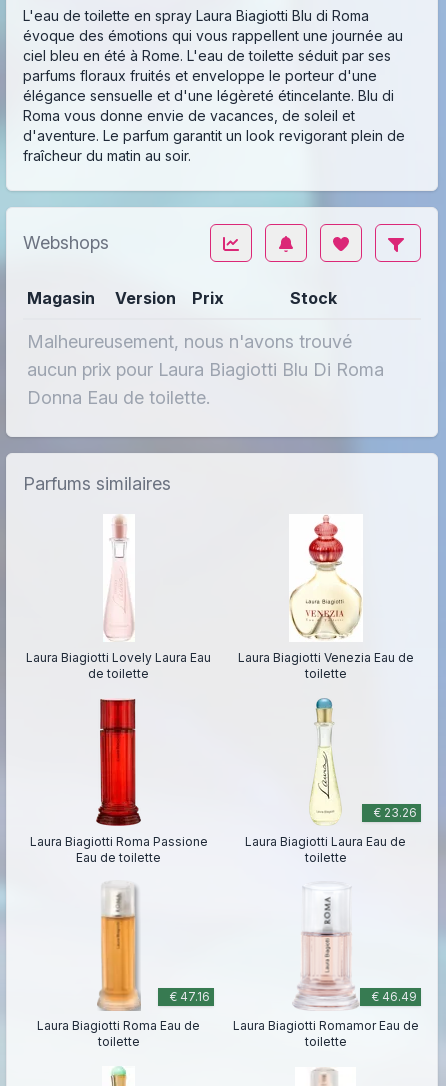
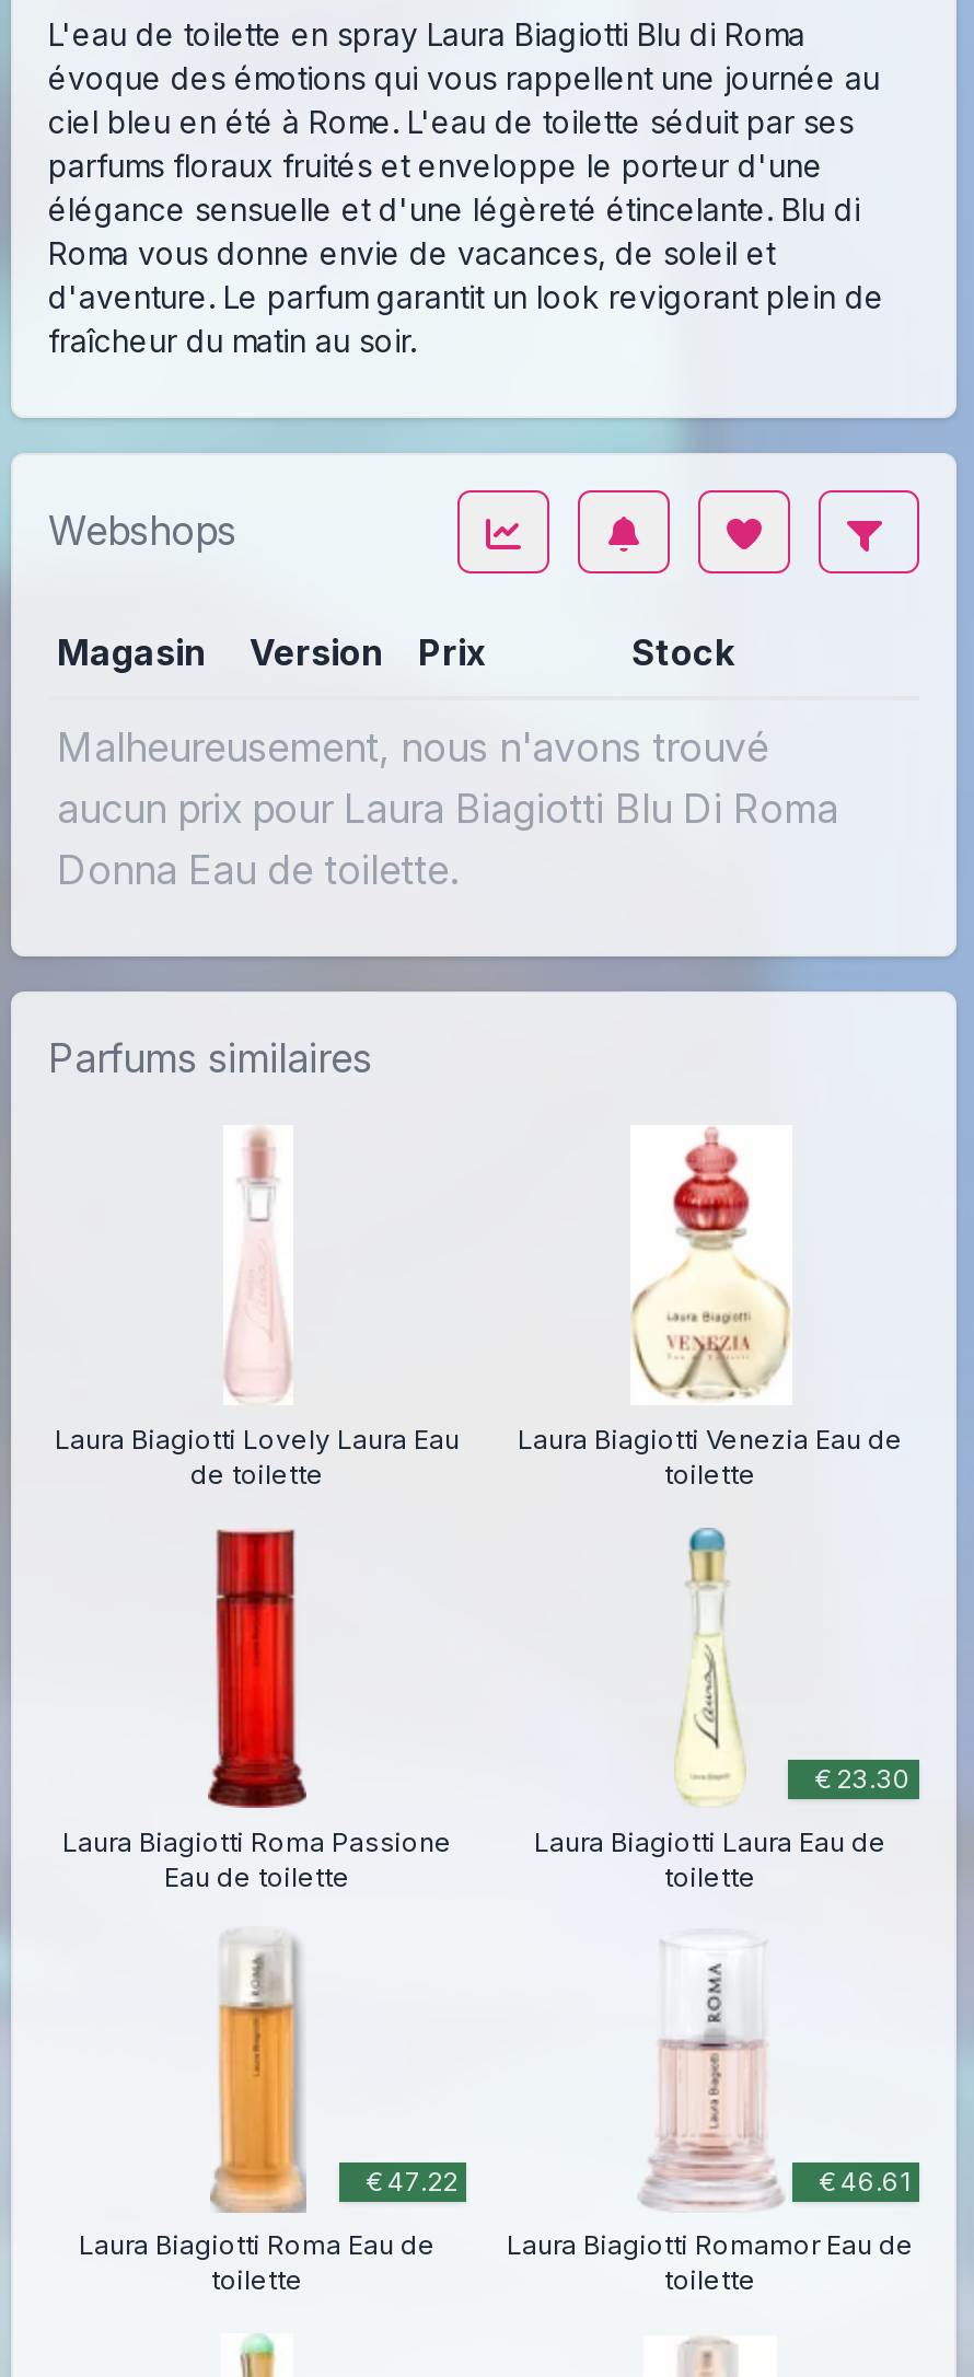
[374,805,417,820] € 23.26 -> [814,1761,911,1794] € 23.30
[170,989,210,1004] € 47.16 -> [366,2164,457,2197] € 47.22
[372,989,417,1004] € 46.49 -> [819,2164,911,2197] € 46.61

